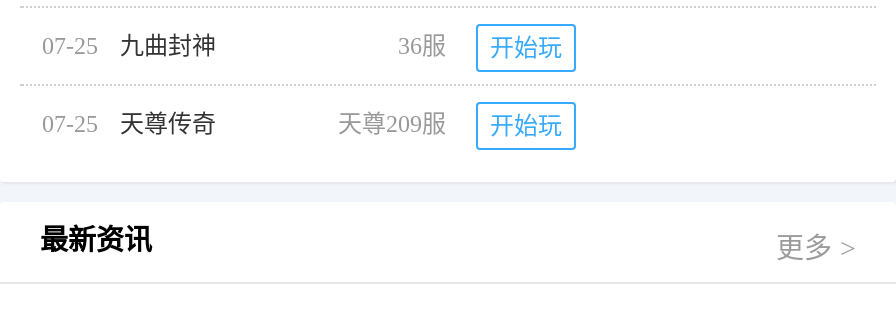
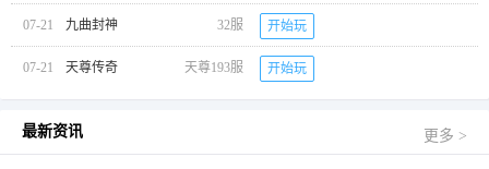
[42,32,216,60] 07-25 九曲封神 -> [23,17,118,33] 07-21 九曲封神
[398,32,562,62] 36服 开始玩 -> [217,17,307,34] 32服 开始玩
[42,110,216,138] 07-25 天尊传奇 -> [23,60,118,75] 07-21 天尊传奇
[338,110,562,140] 天尊209服 开始玩 -> [184,60,307,76] 天尊193服 开始玩

